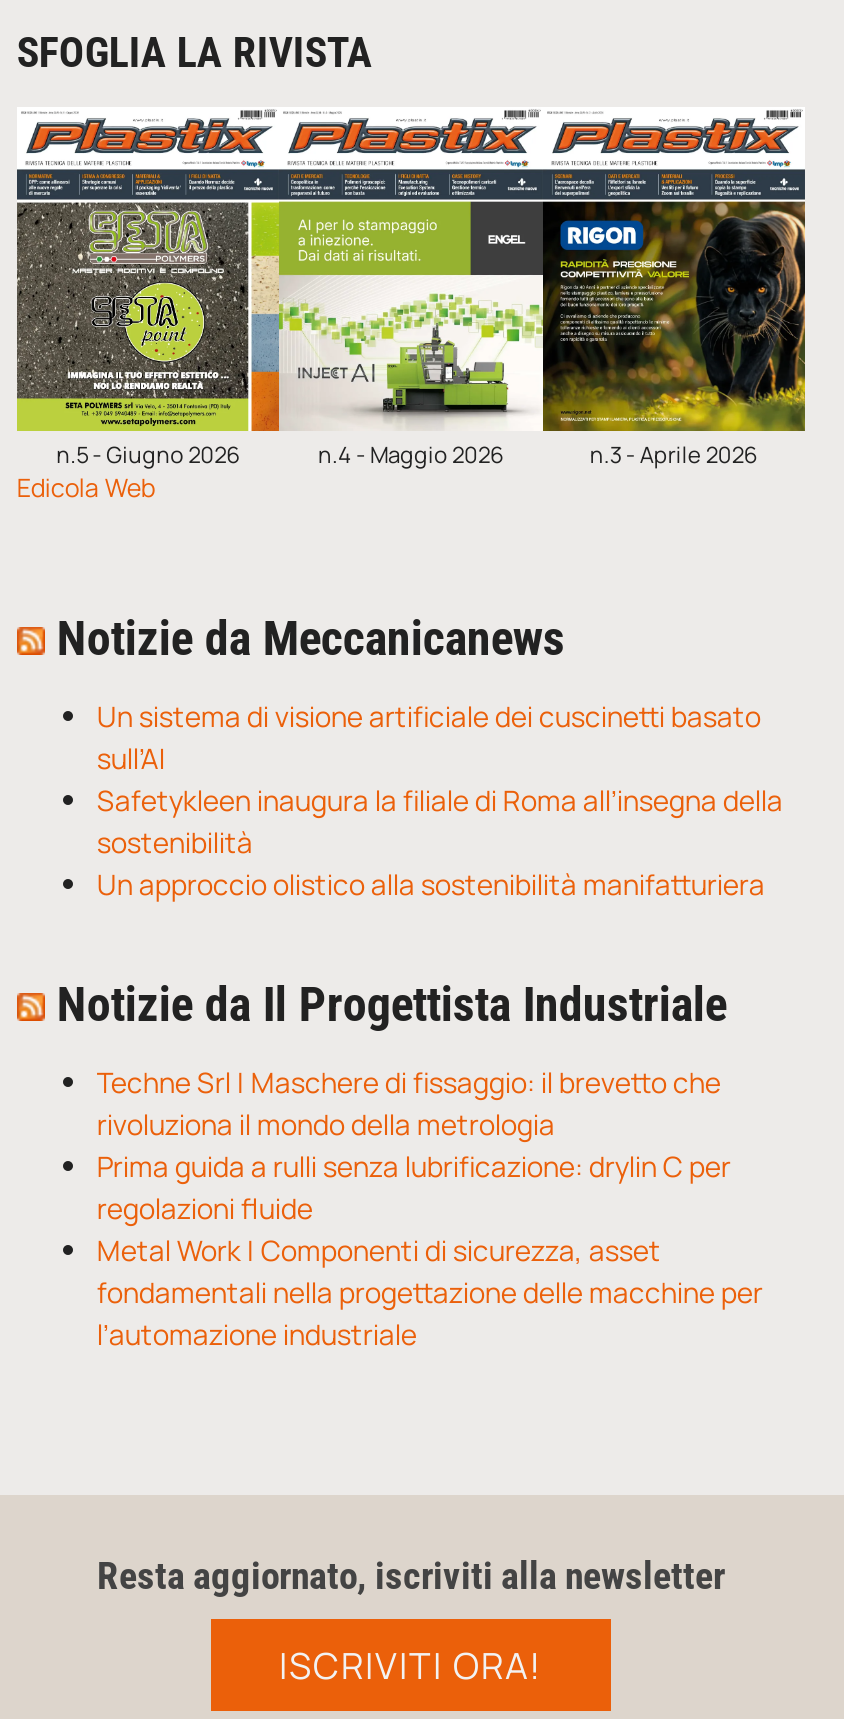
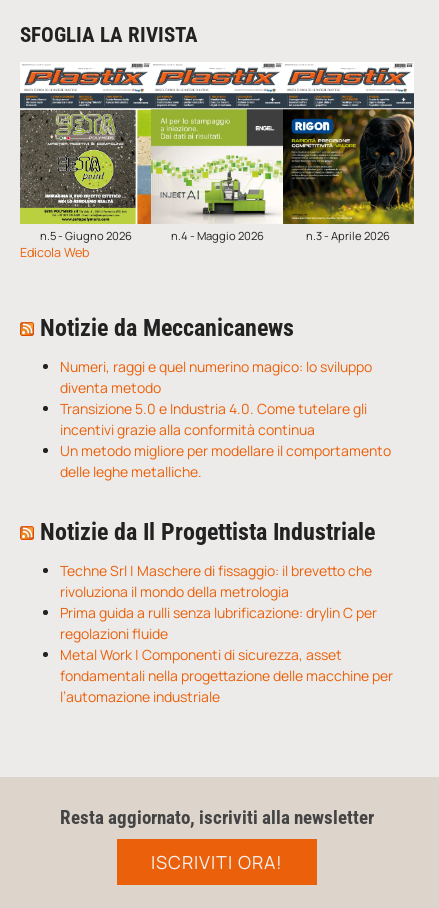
[97,697,783,903] Un sistema di visione artificiale dei cuscinetti basato | sull’AI | Safetykleen inaugura la filiale di Roma all’insegna della | sostenibilità | Un approccio olistico alla sostenibilità manifatturiera -> [60,357,391,481] Numeri, raggi e quel numerino magico: lo sviluppo | diventa metodo | Transizione 5.0 e Industria 4.0. Come tutelare gli | incentivi grazie alla conformità continua | Un metodo migliore per modellare il comportamento | delle leghe metalliche.

